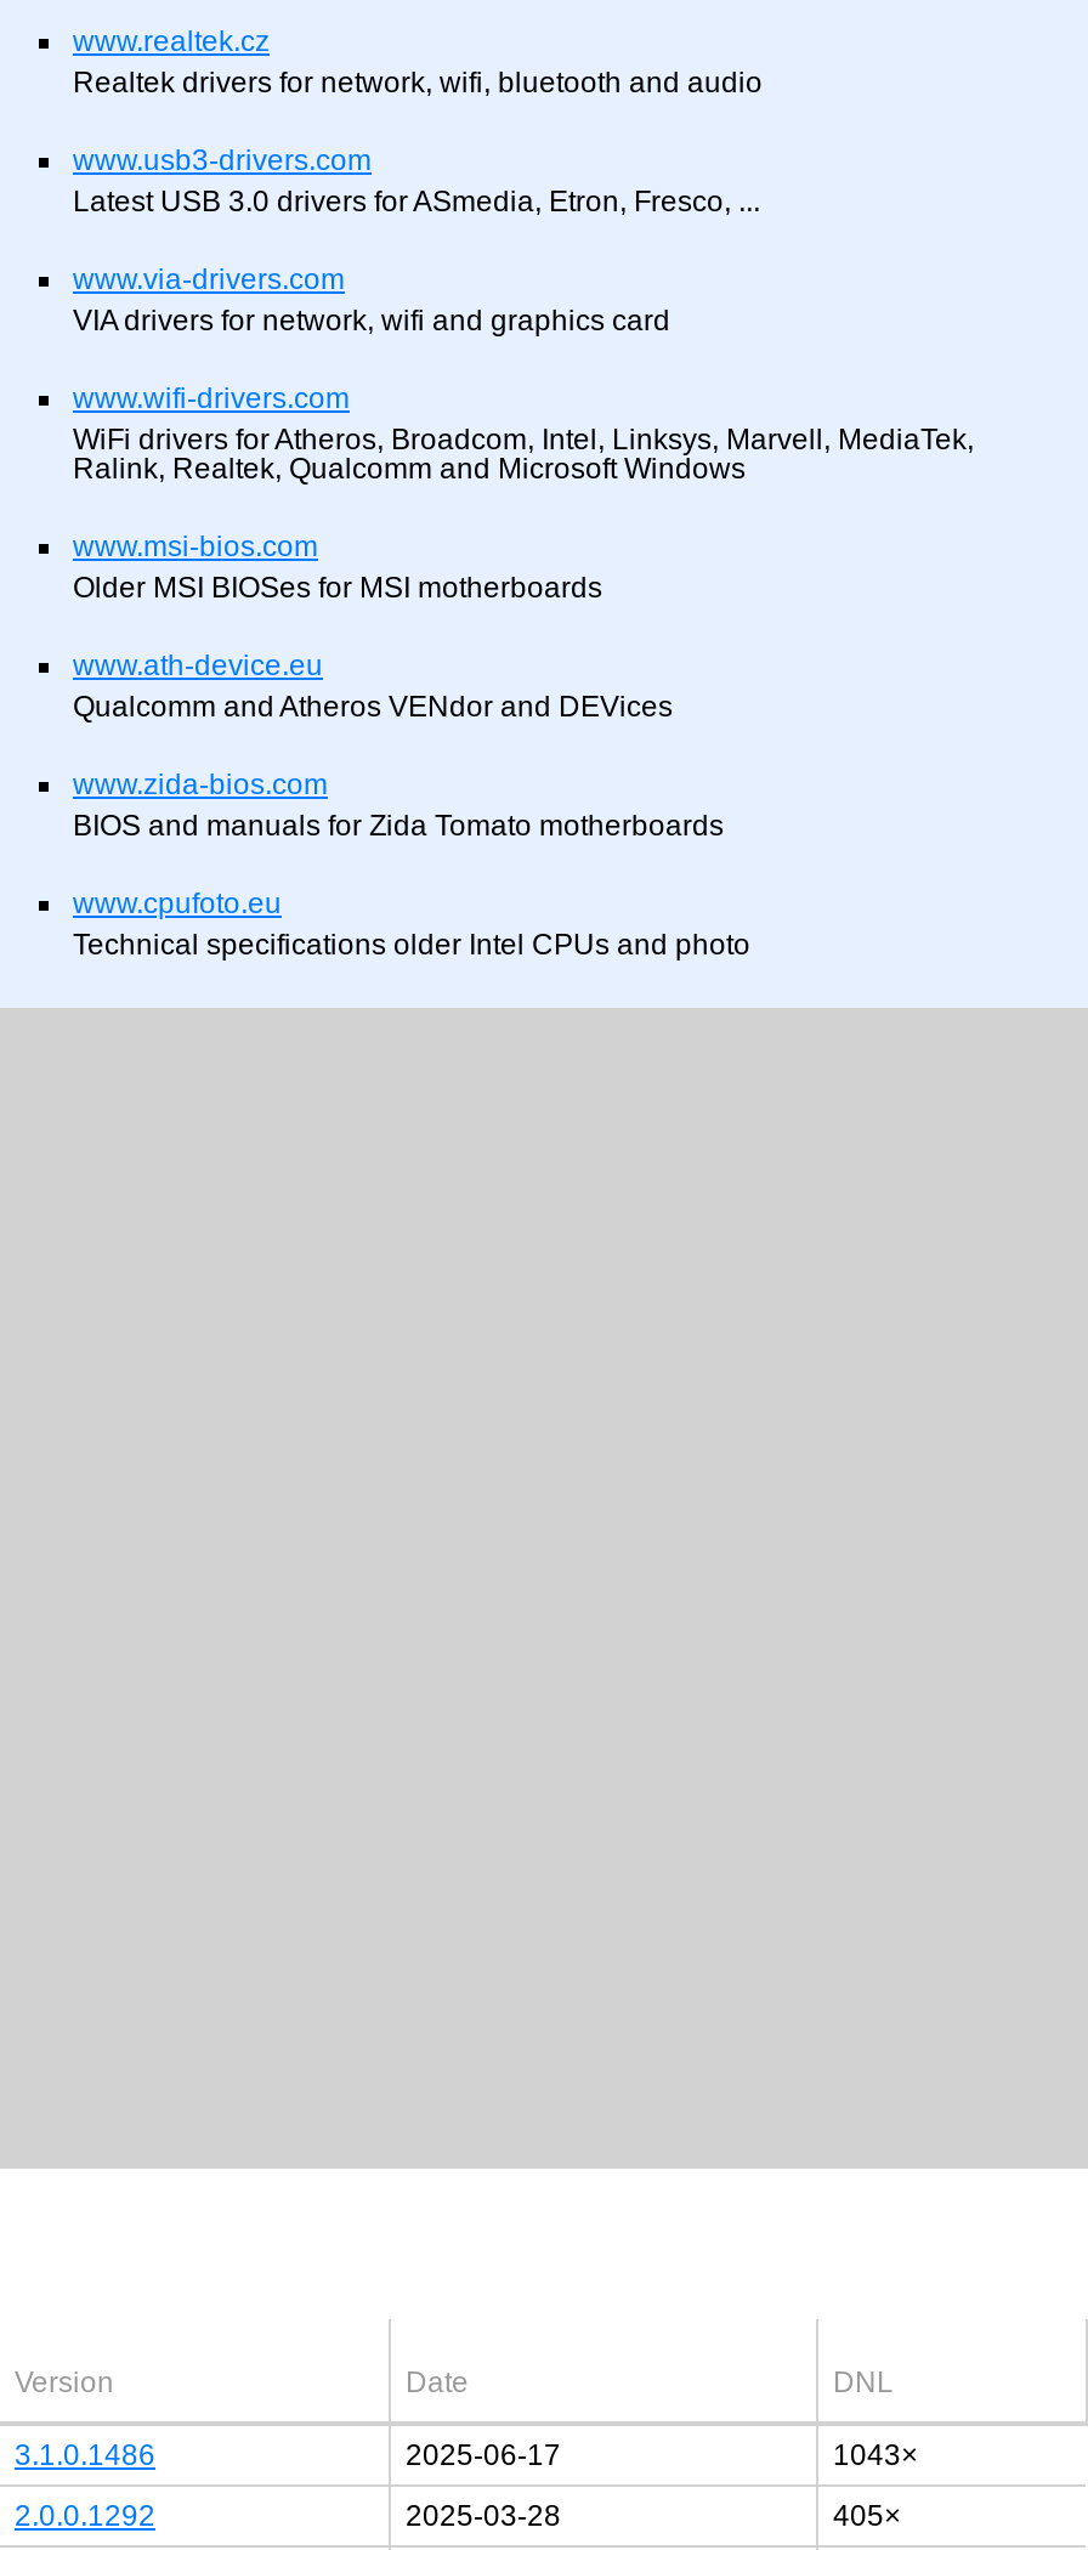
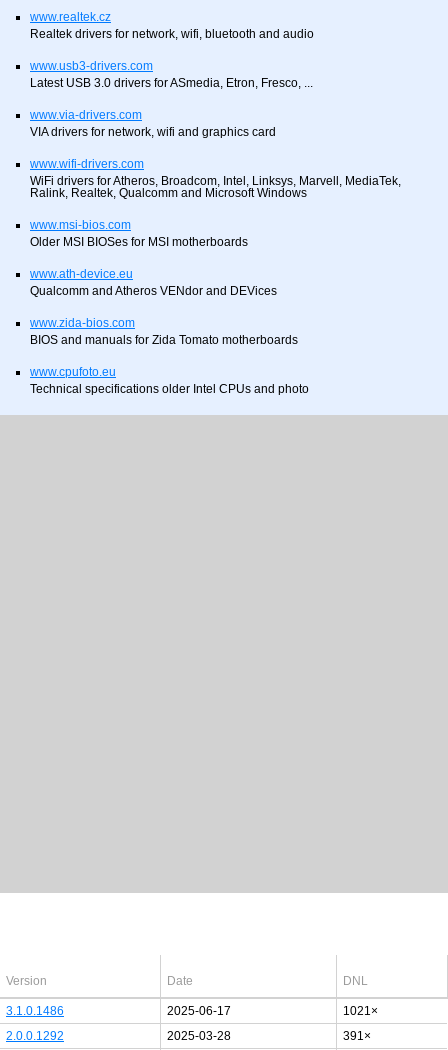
[833,2438,918,2472] 1043× -> [343,1004,378,1018] 1021×
[833,2499,901,2533] 405× -> [343,1029,371,1043] 391×

